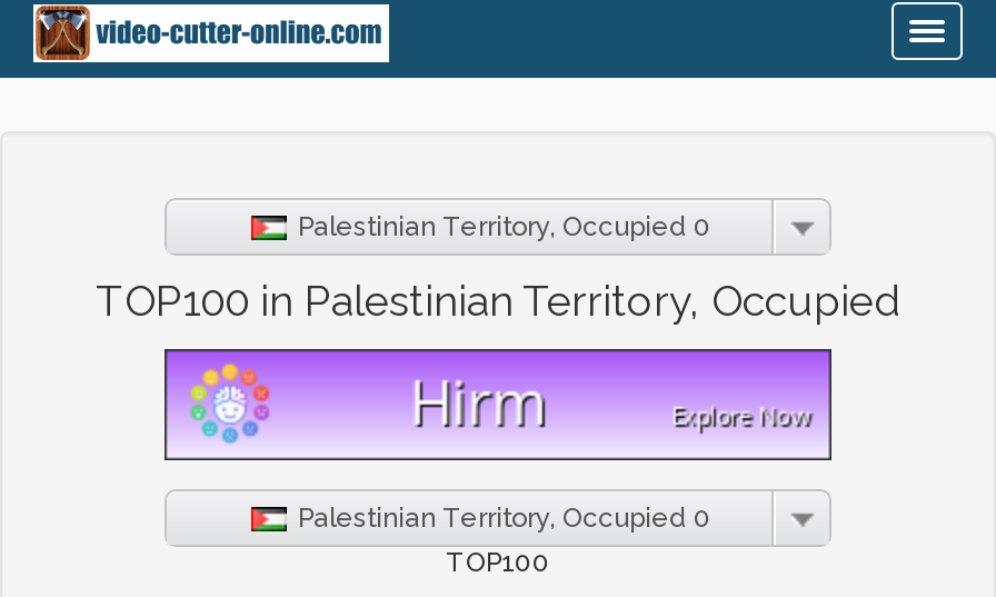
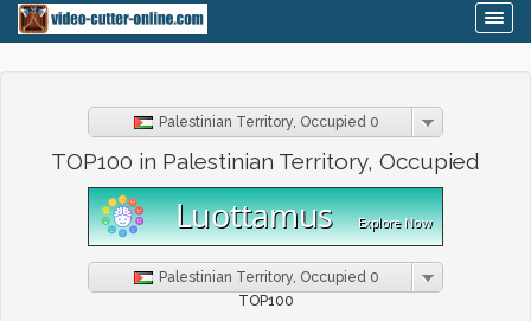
[165,349,831,442] [image] -> [88,187,443,238] [image]

